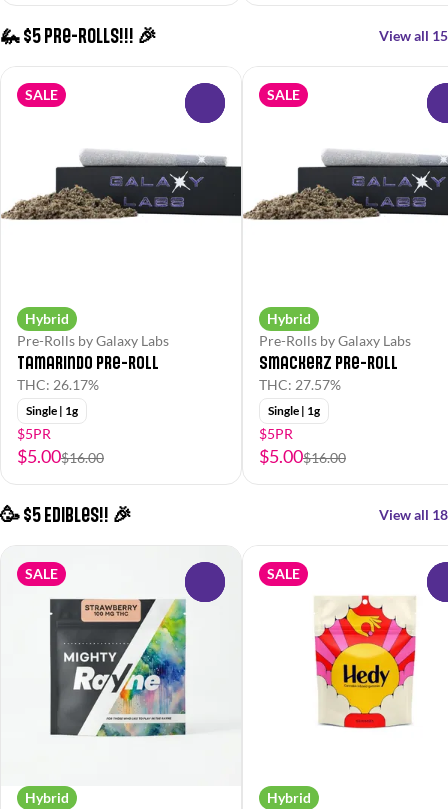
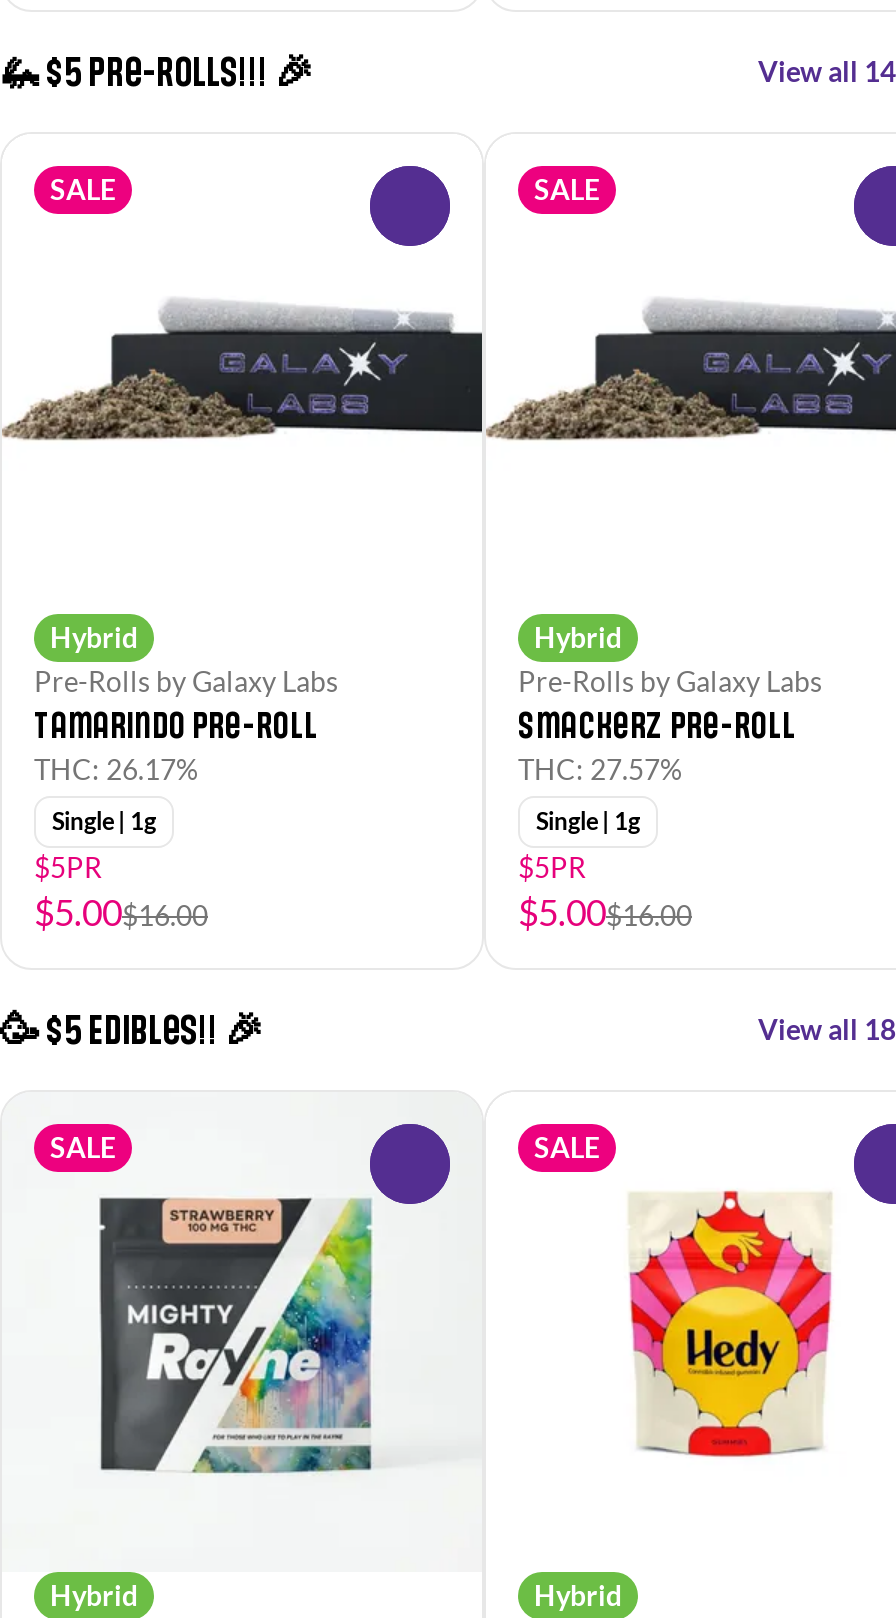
[379,27,448,44] View all 15 -> [758,54,896,88] View all 14

